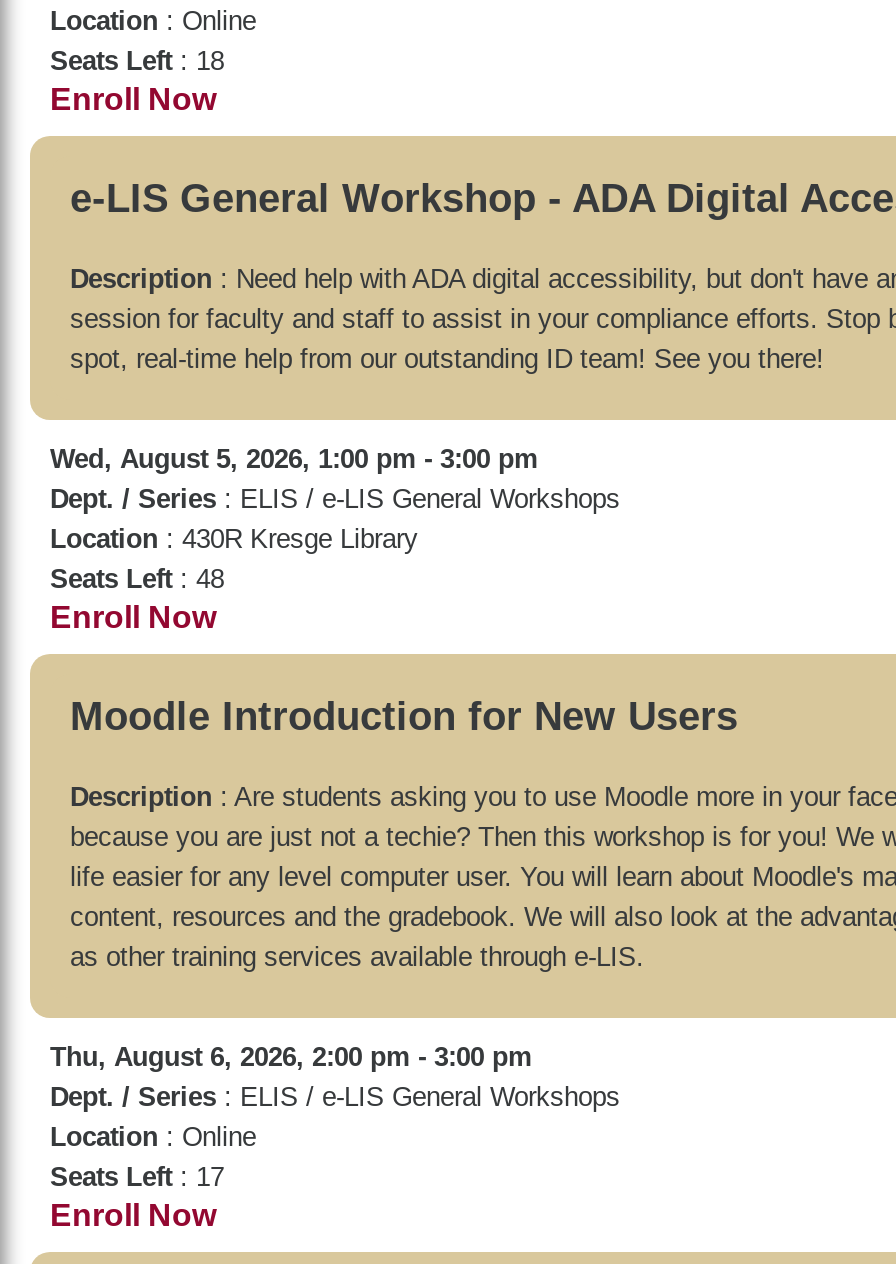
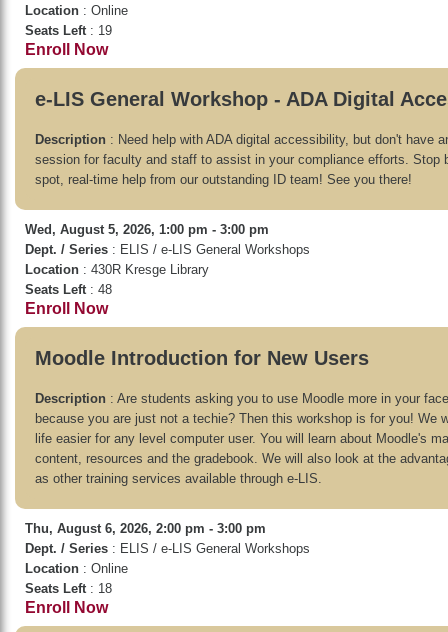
[50,46,224,76] Seats Left: 18 -> [25,23,112,38] Seats Left: 19
[50,1162,224,1192] Seats Left: 17 -> [25,581,112,596] Seats Left: 18

